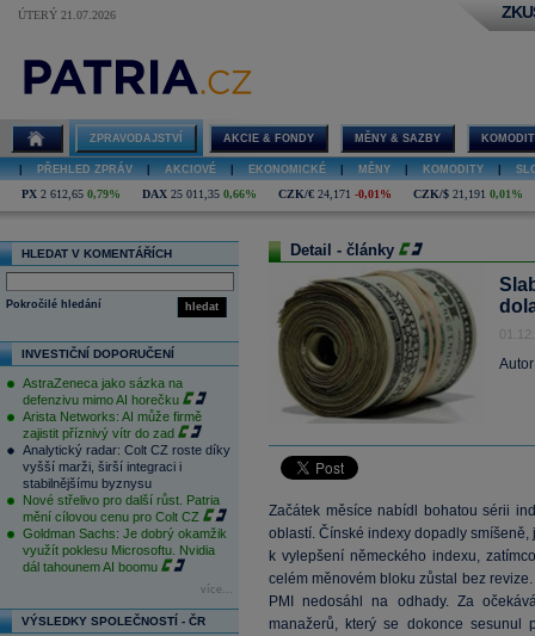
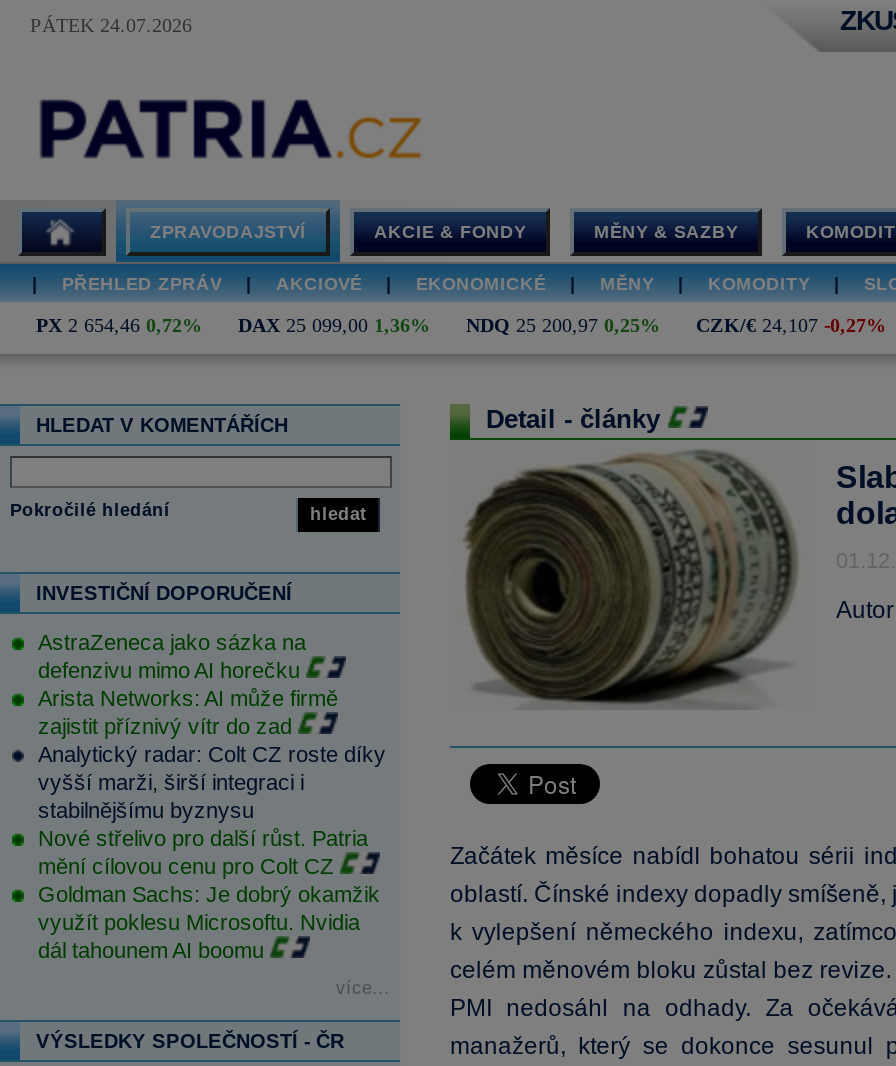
[18,8,116,21] ÚTERÝ 21.07.2026 -> [30,14,192,36] PÁTEK 24.07.2026
[21,187,523,200] PX 2 612,65 0,79% | DAX 25 011,35 0,66% | CZK/€ 24,171 -0,01% | CZK/$ 21,191 0,01% -> [36,314,886,336] PX 2 654,46 0,72% | DAX 25 099,00 1,36% | NDQ 25 200,97 0,25% | CZK/€ 24,107 -0,27%

